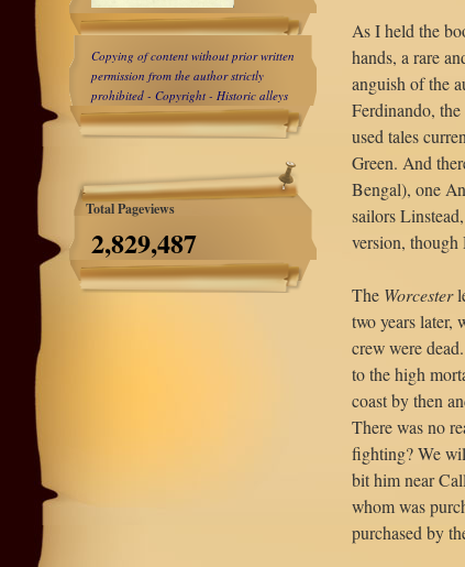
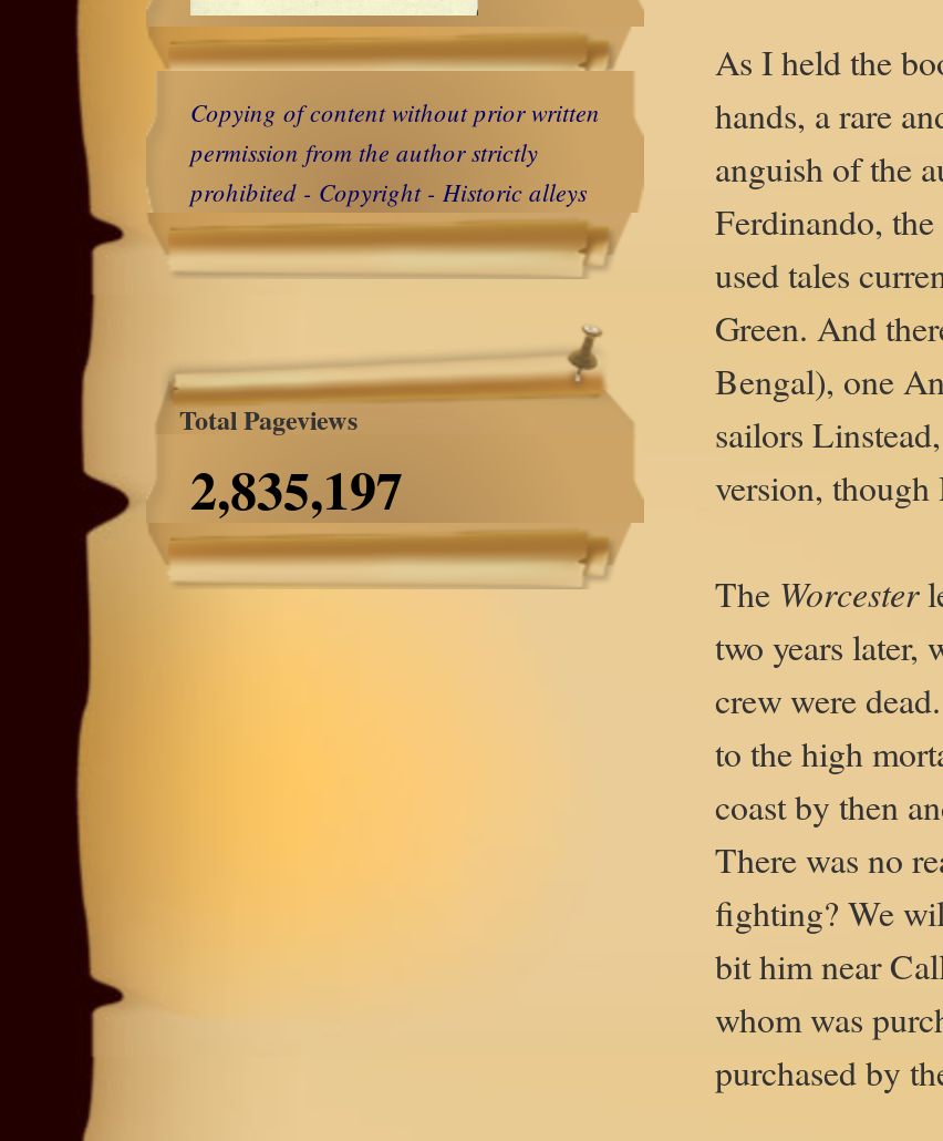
[91,223,197,262] 2,829,487 -> [190,449,403,526] 2,835,197

